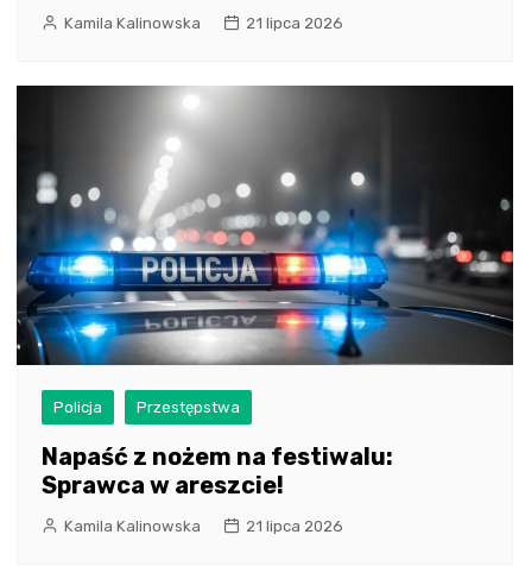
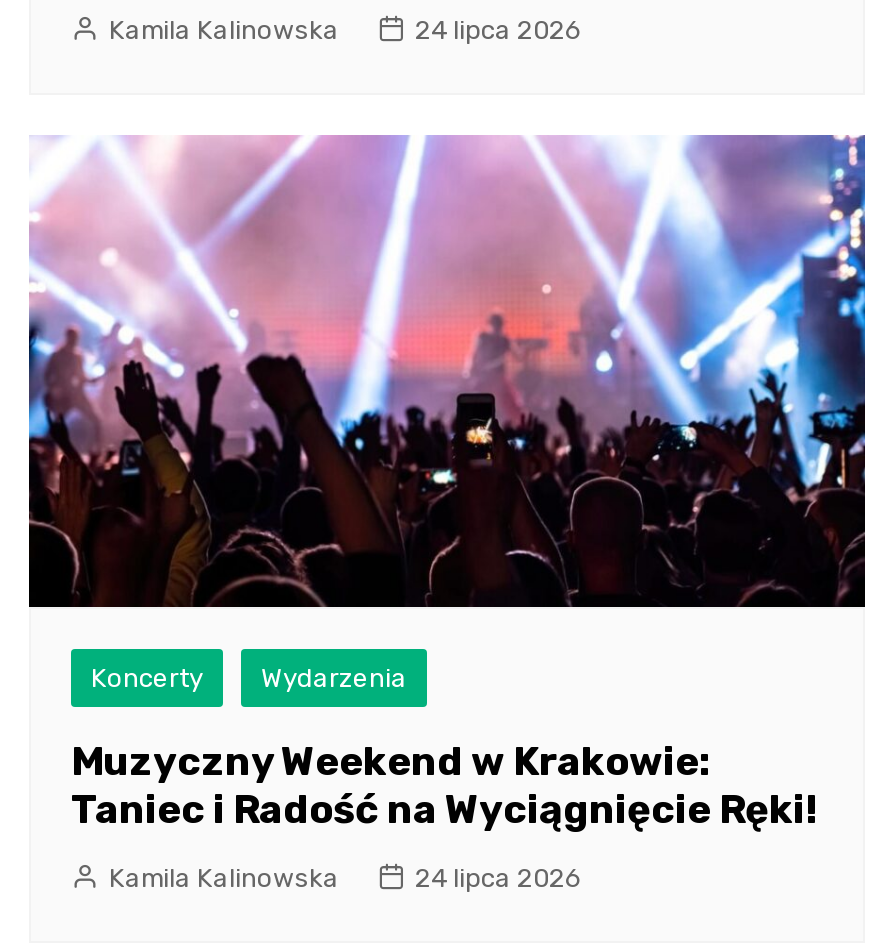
[246,14,343,32] 21 lipca 2026 -> [415,16,583,46] 24 lipca 2026
[15,84,514,416] [image] | Policja | Przestępstwa -> [27,133,867,693] [image] | Koncerty | Wydarzenia
[42,442,393,499] Napaść z nożem na festiwalu: | Sprawca w areszcie! -> [71,737,817,833] Muzyczny Weekend w Krakowie: | Taniec i Radość na Wyciągnięcie Ręki!
[246,517,343,535] 21 lipca 2026 -> [415,863,583,893] 24 lipca 2026

